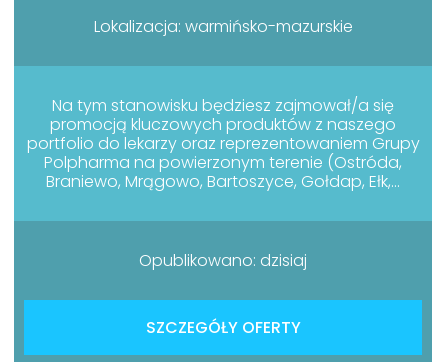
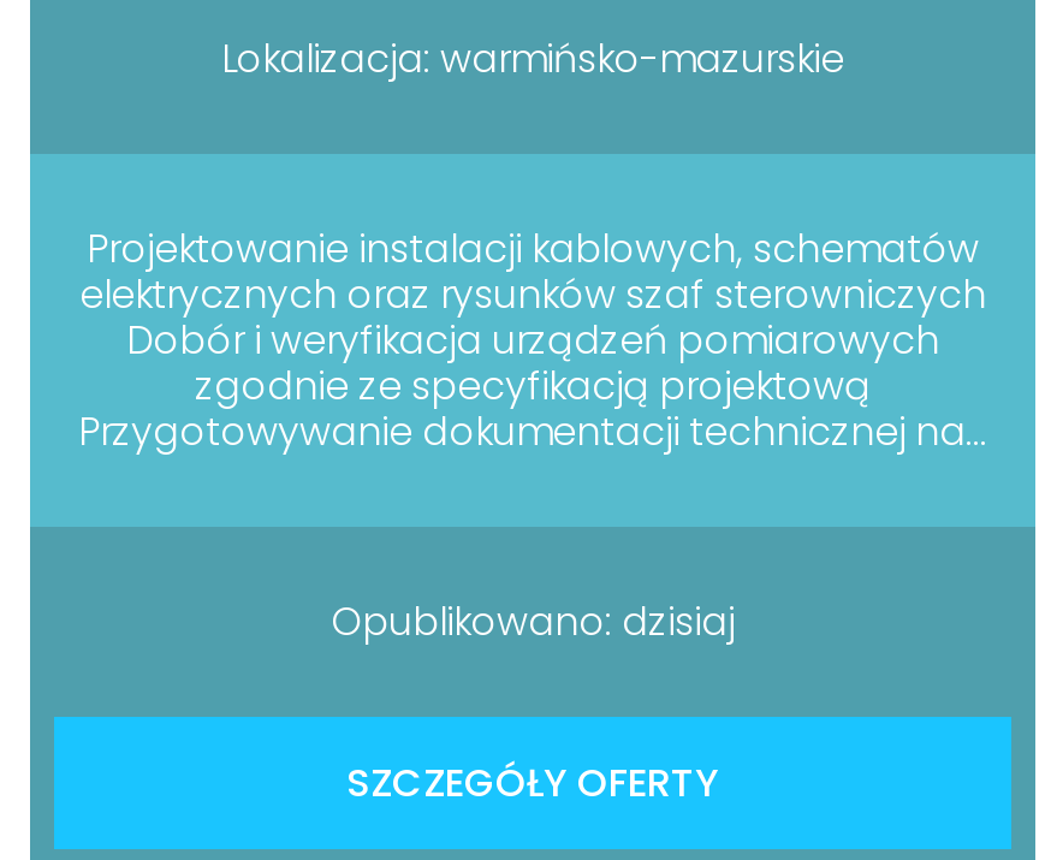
[26,94,419,193] Na tym stanowisku będziesz zajmował/a się | promocją kluczowych produktów z naszego | portfolio do lekarzy oraz reprezentowaniem Grupy | Polpharma na powierzonym terenie (Ostróda, | Braniewo, Mrągowo, Bartoszyce, Gołdap, Ełk,... -> [78,220,987,459] Projektowanie instalacji kablowych, schematów | elektrycznych oraz rysunków szaf sterowniczych | Dobór i weryfikacja urządzeń pomiarowych | zgodnie ze specyfikacją projektową | Przygotowywanie dokumentacji technicznej na...

